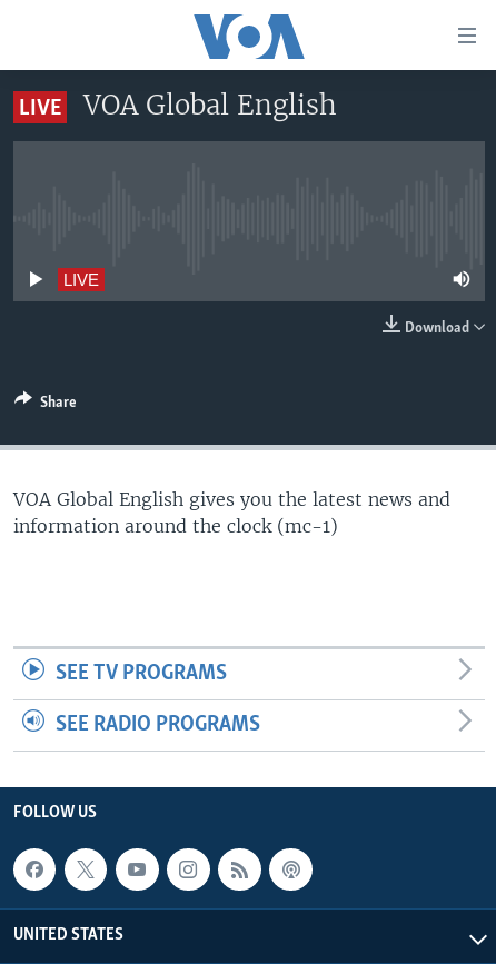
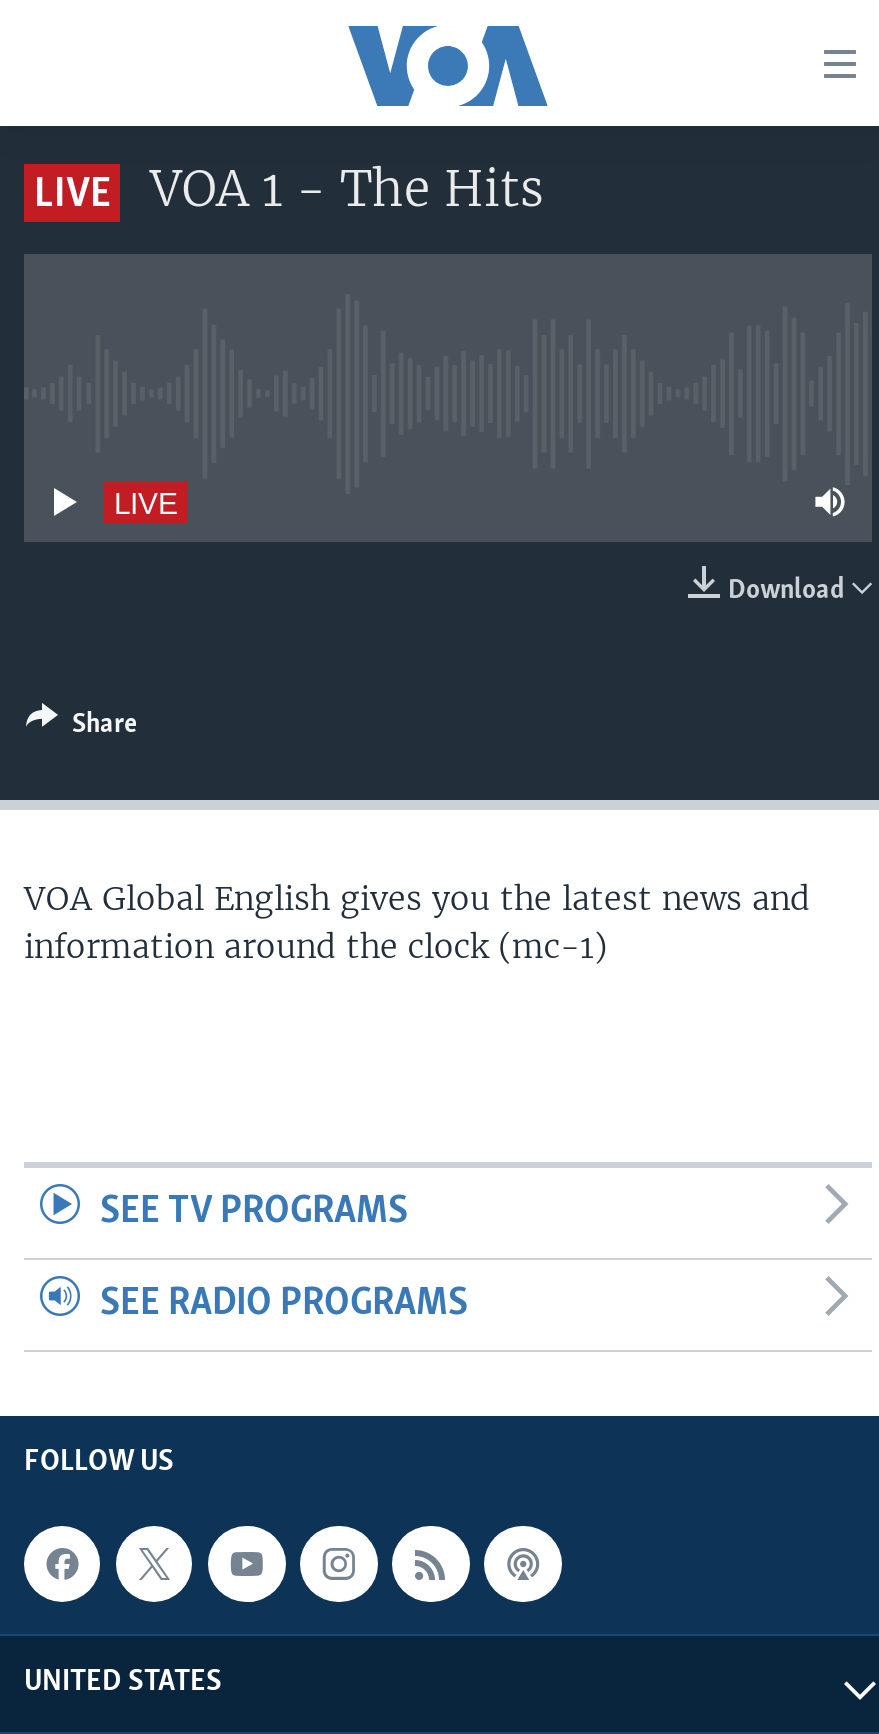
[83,88,337,122] VOA Global English -> [150,158,544,220] VOA 1 - The Hits

